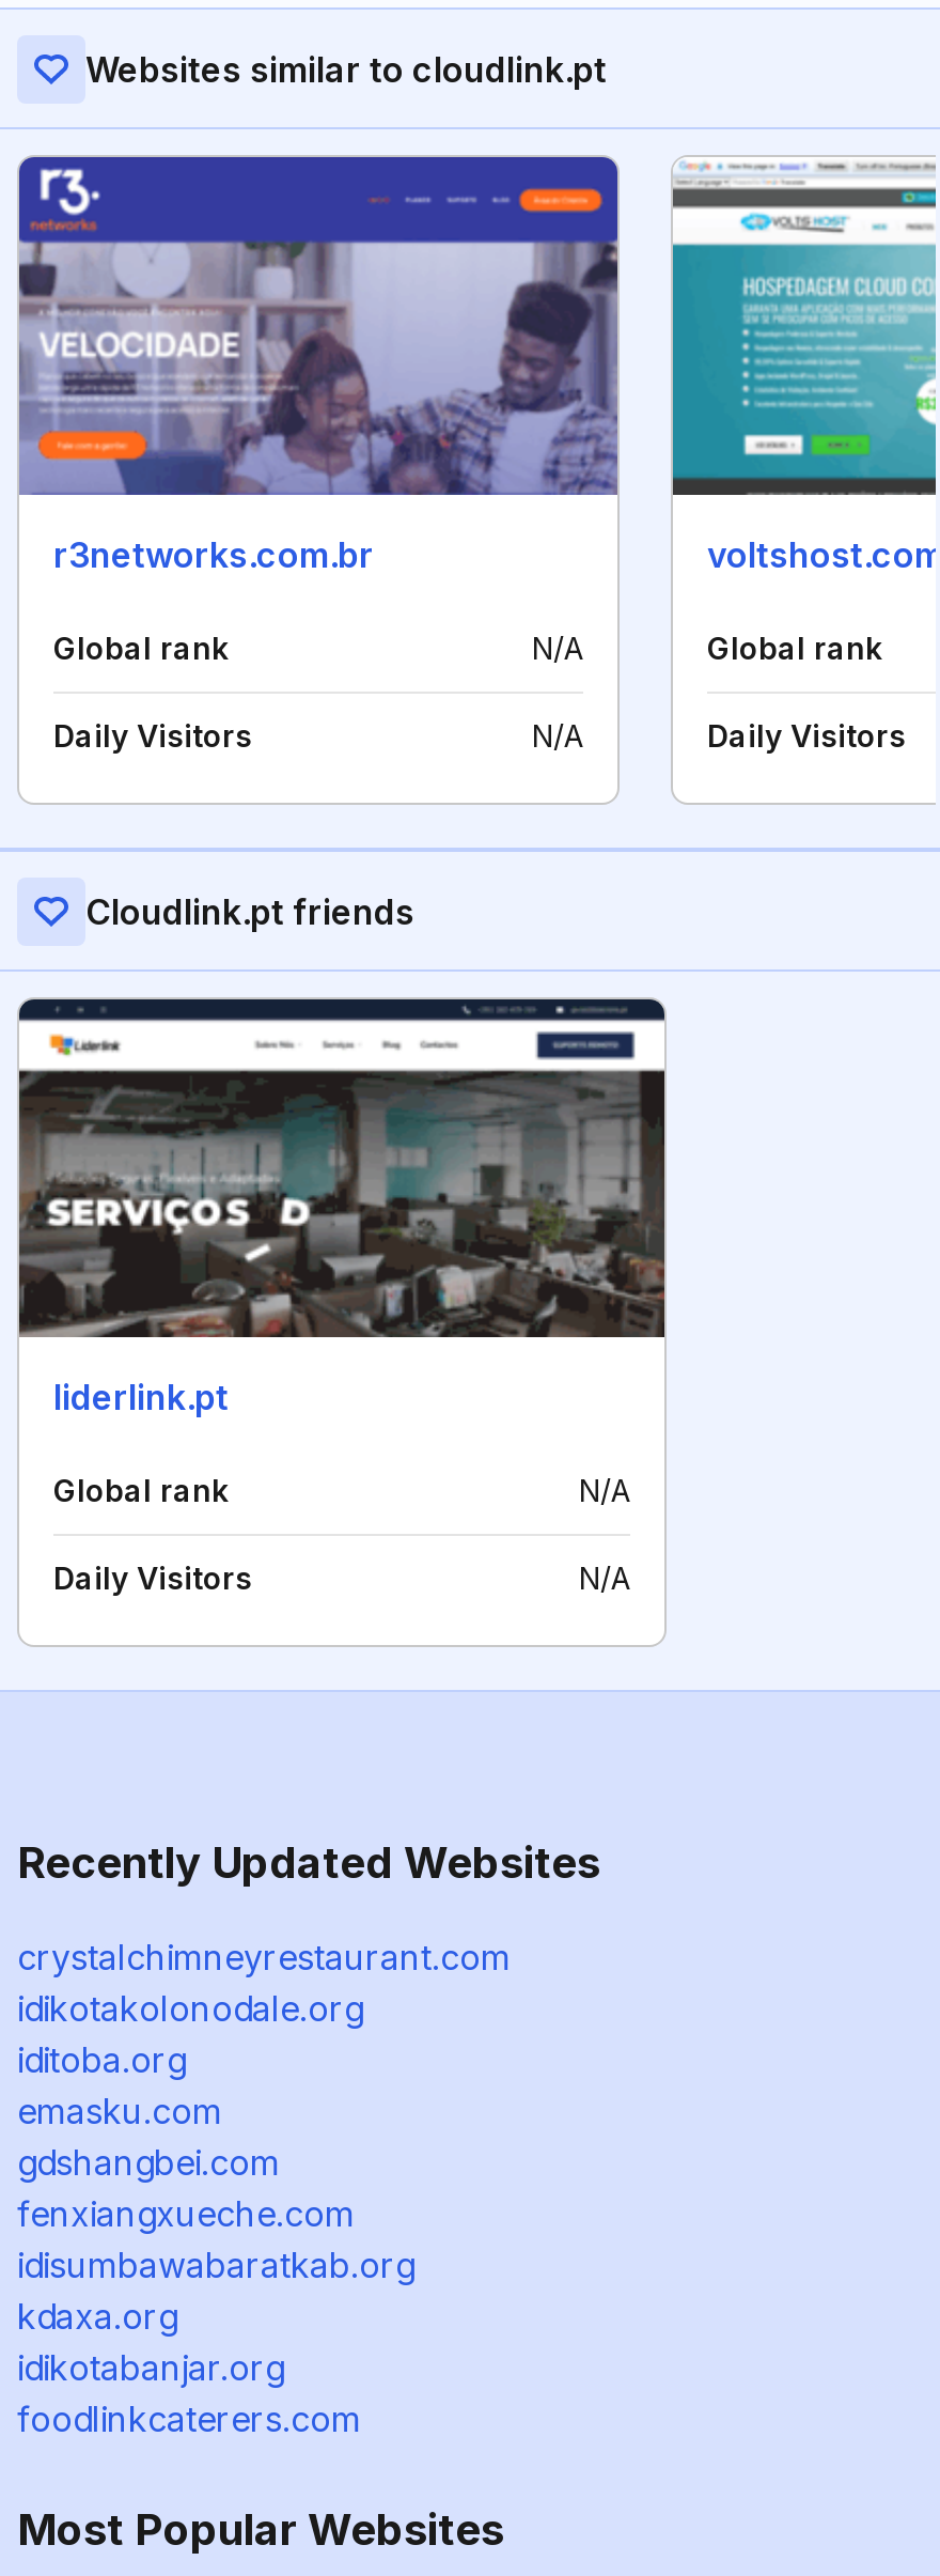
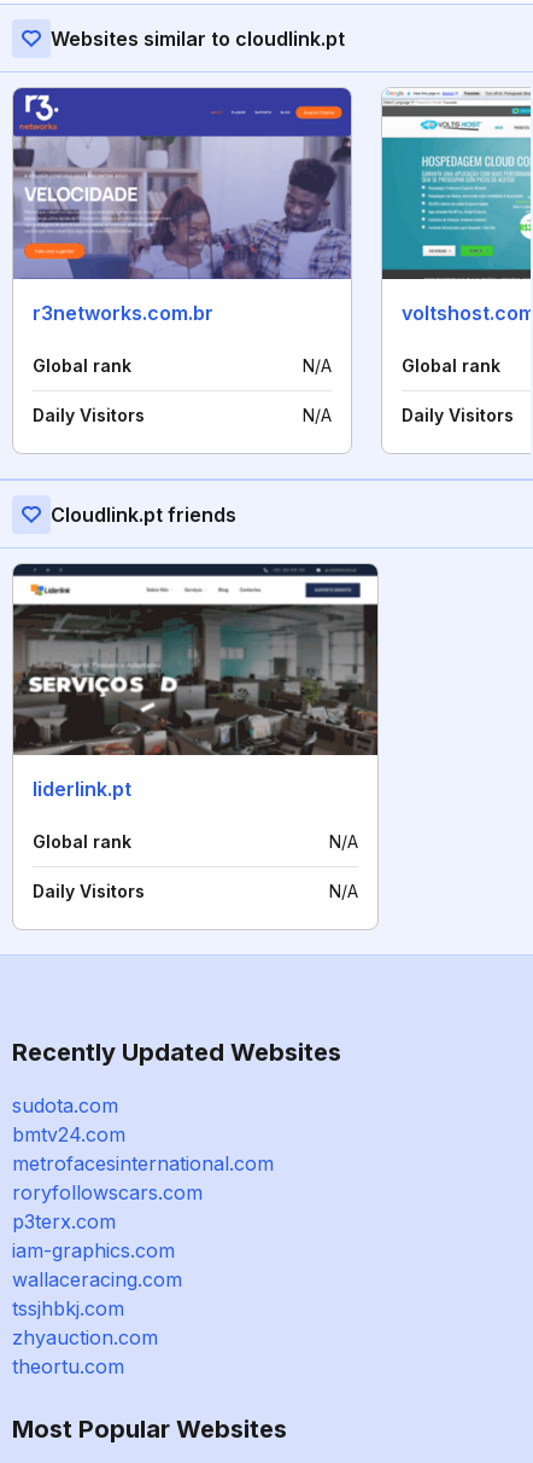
[17,1936,511,2440] crystalchimneyrestaurant.com | idikotakolonodale.org | iditoba.org | emasku.com | gdshangbei.com | fenxiangxueche.com | idisumbawabaratkab.org | kdaxa.org | idikotabanjar.org | foodlinkcaterers.com -> [12,1093,274,1378] sudota.com | bmtv24.com | metrofacesinternational.com | roryfollowscars.com | p3terx.com | iam-graphics.com | wallaceracing.com | tssjhbkj.com | zhyauction.com | theortu.com

